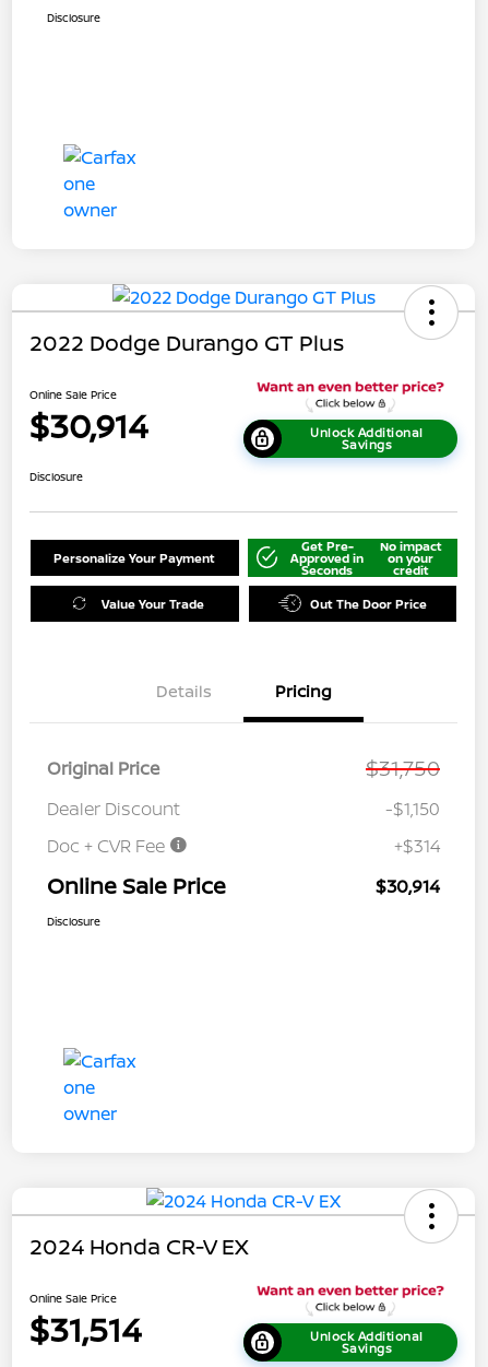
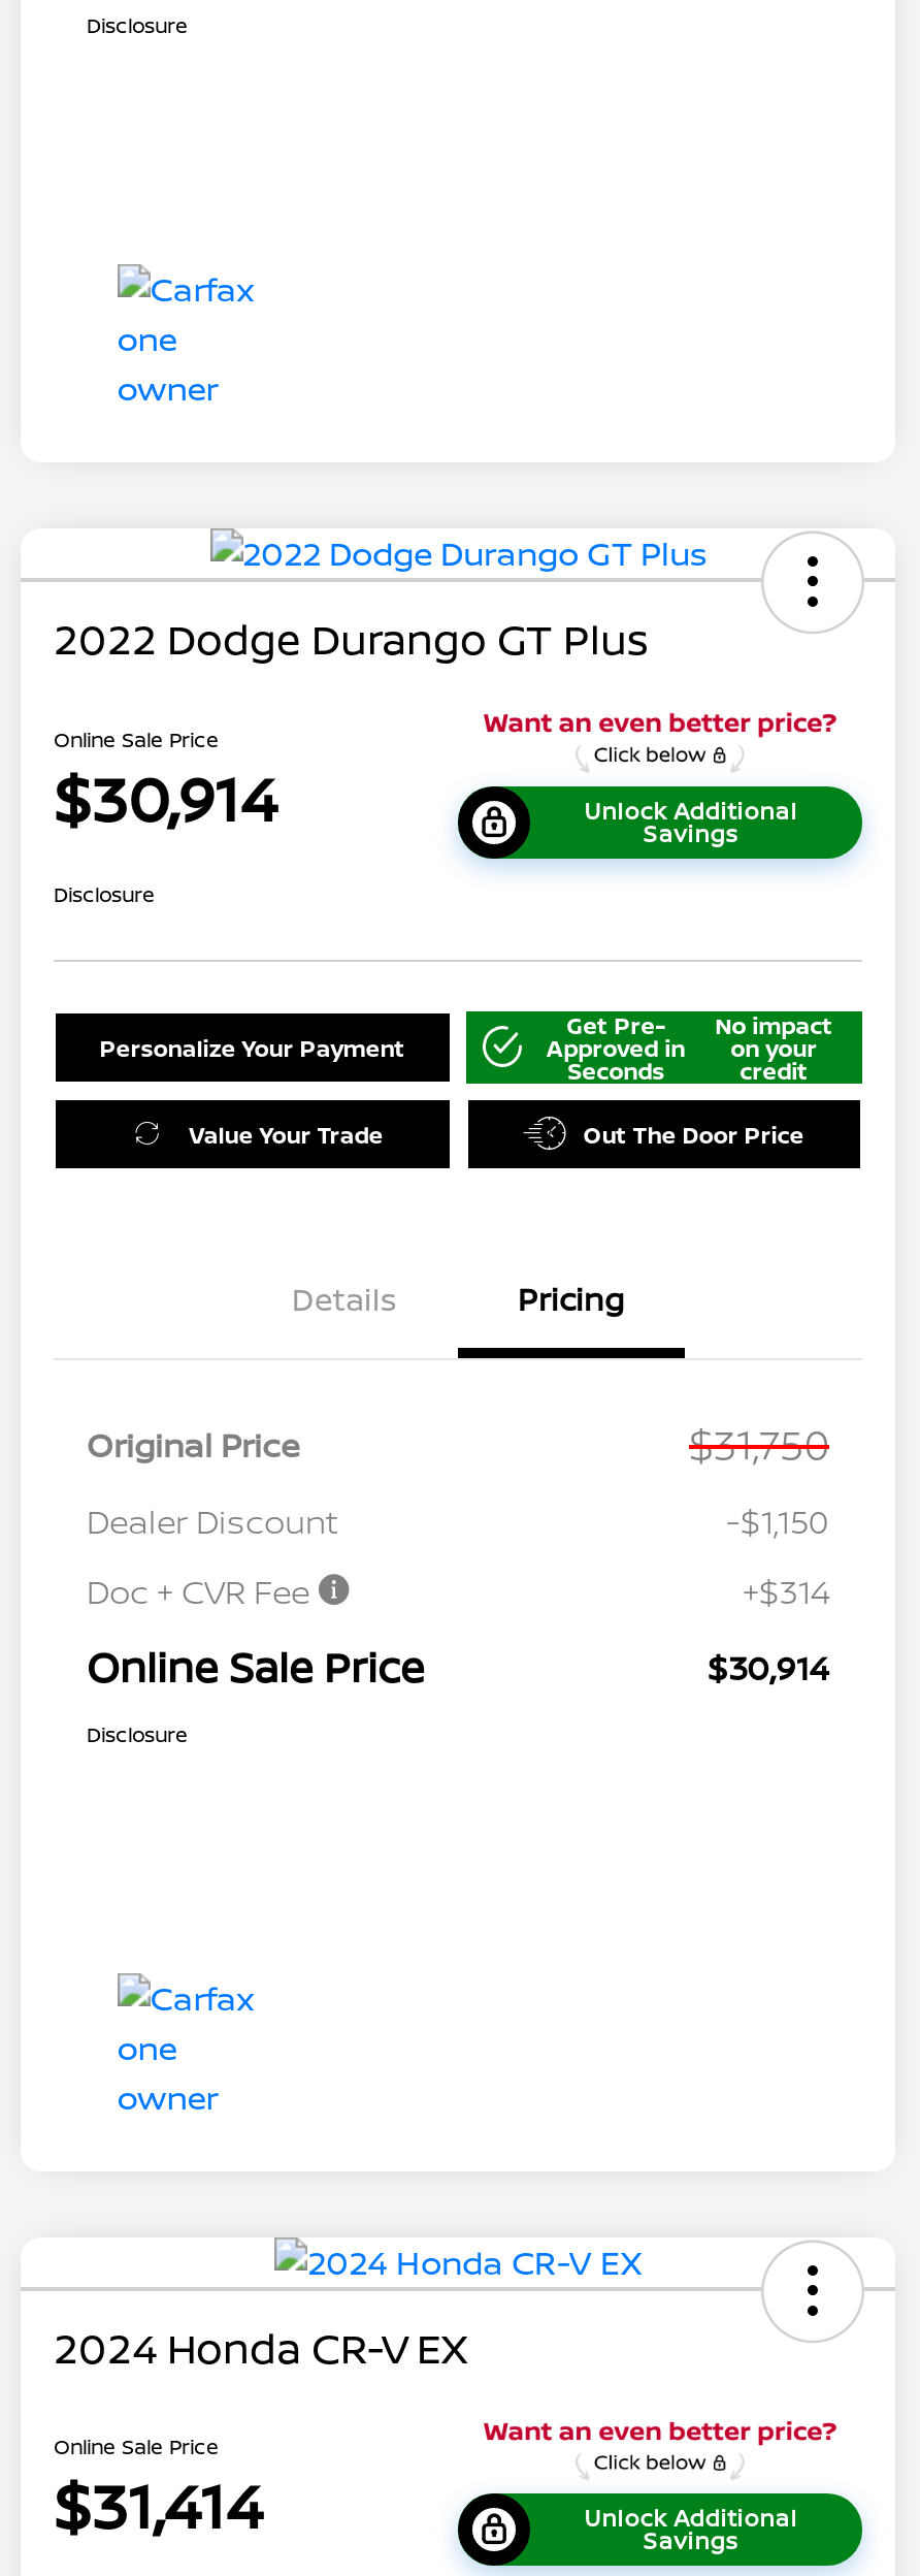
[29,1307,141,1352] $31,514 -> [54,2463,262,2548] $31,414

